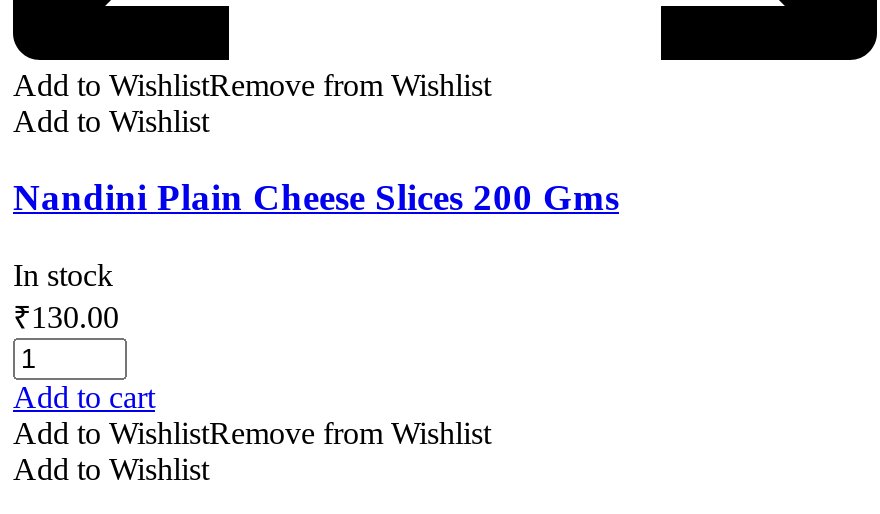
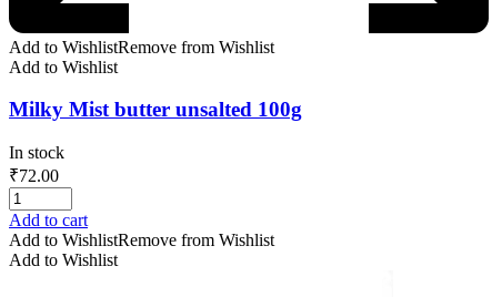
[13,177,619,219] Nandini Plain Cheese Slices 200 Gms -> [9,98,302,121] Milky Mist butter unsalted 100g
[13,300,119,334] ₹130.00 -> [9,166,59,185] ₹72.00

